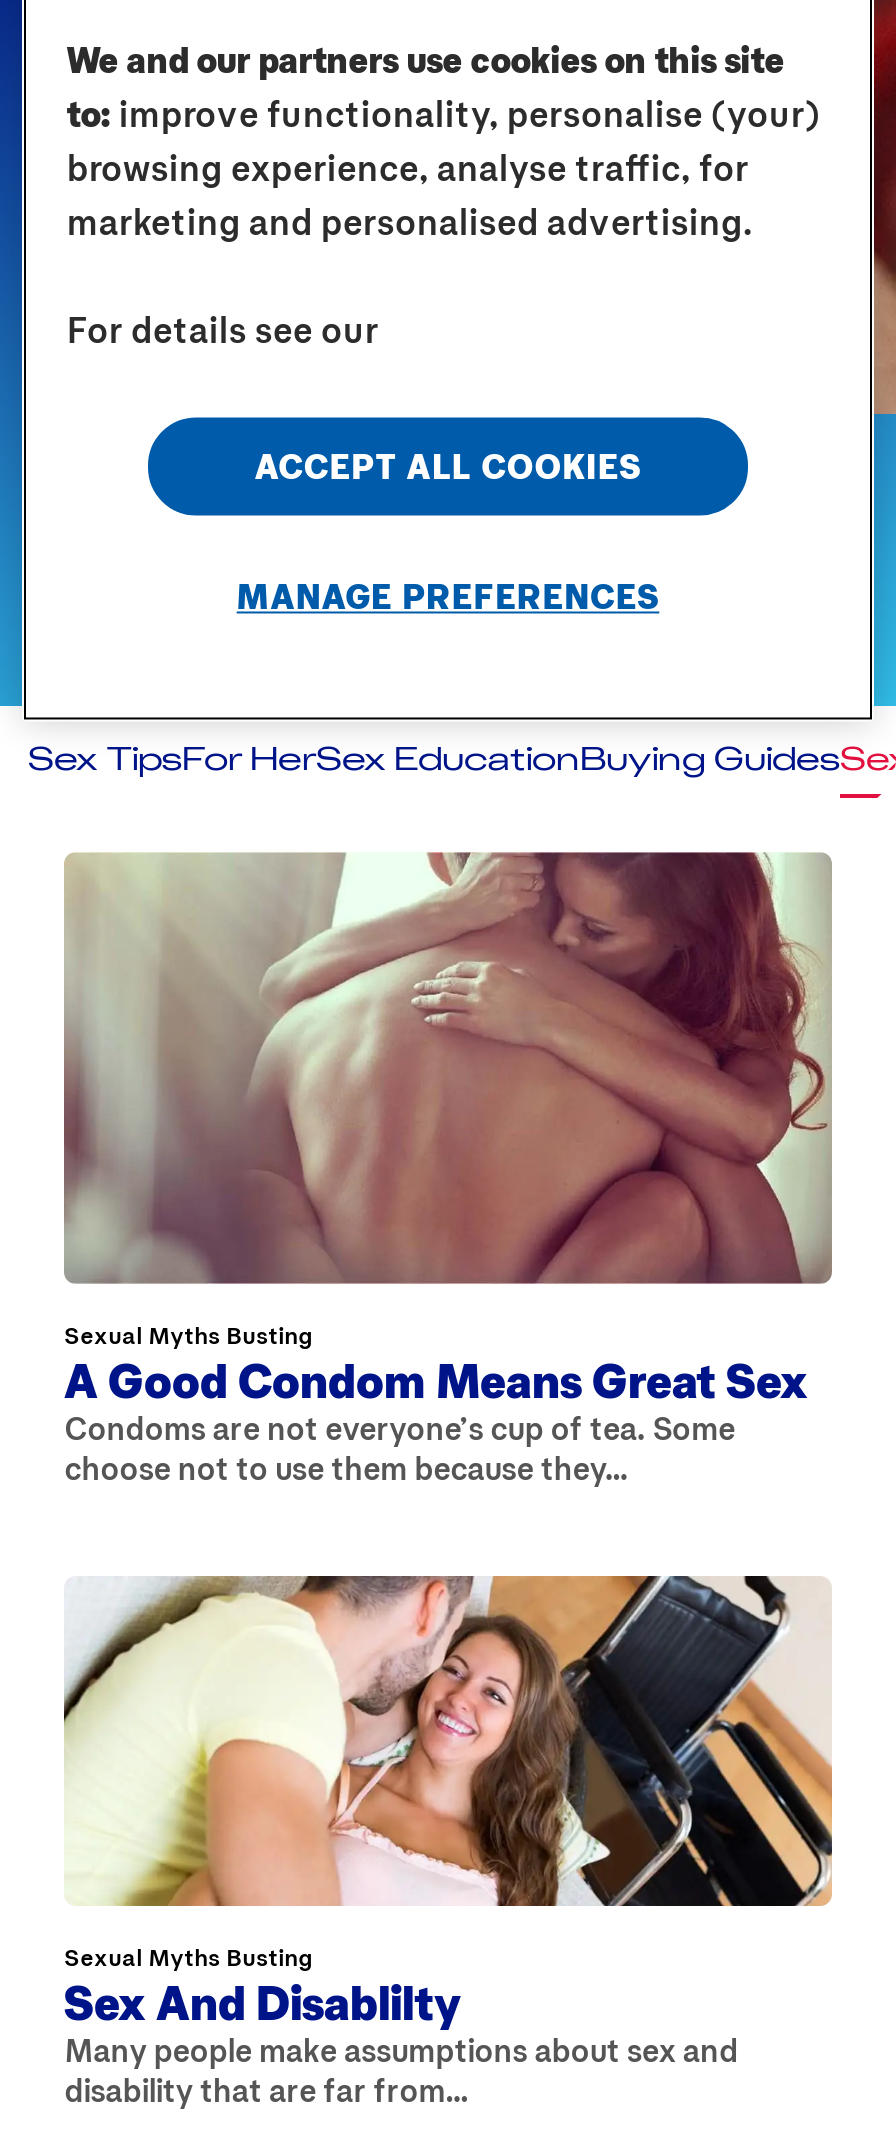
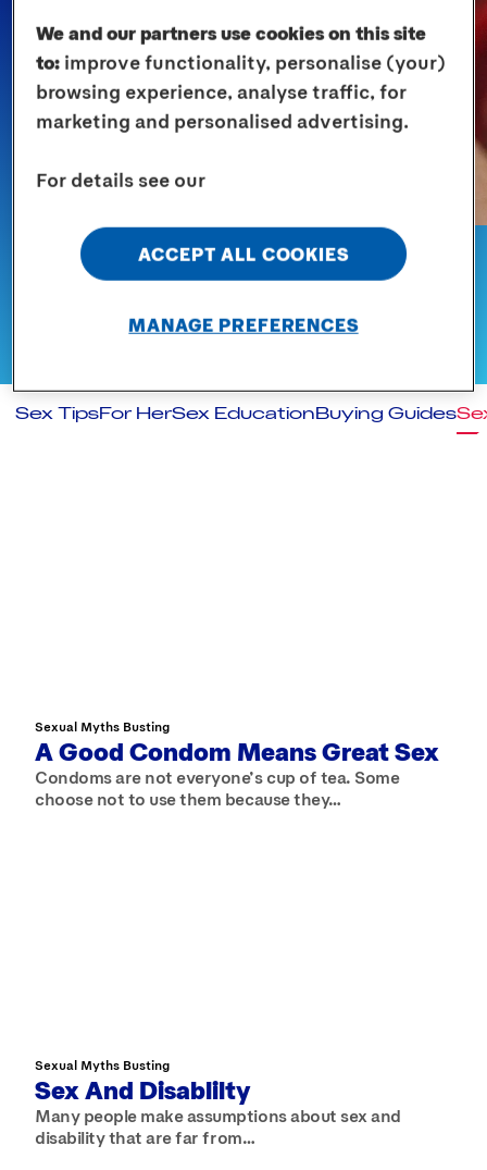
[62,850,834,1286] [image] -> none
[62,1574,834,1908] [image] -> none

